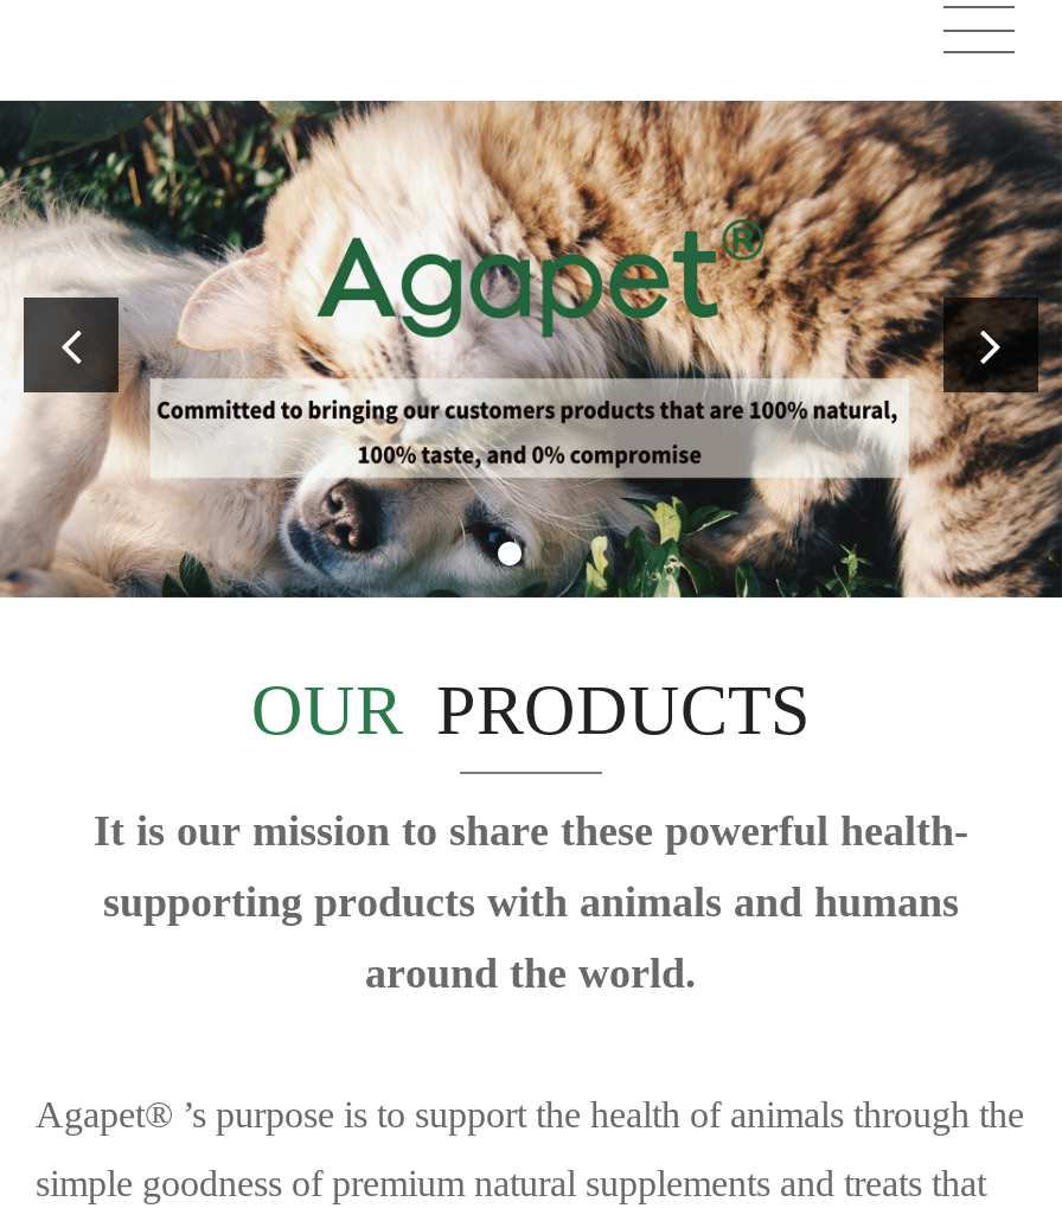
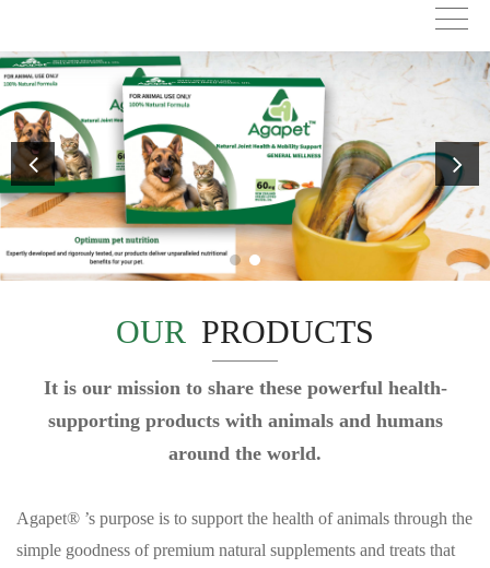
[7,98,1055,601] [image] -> [3,51,487,282] [image]

